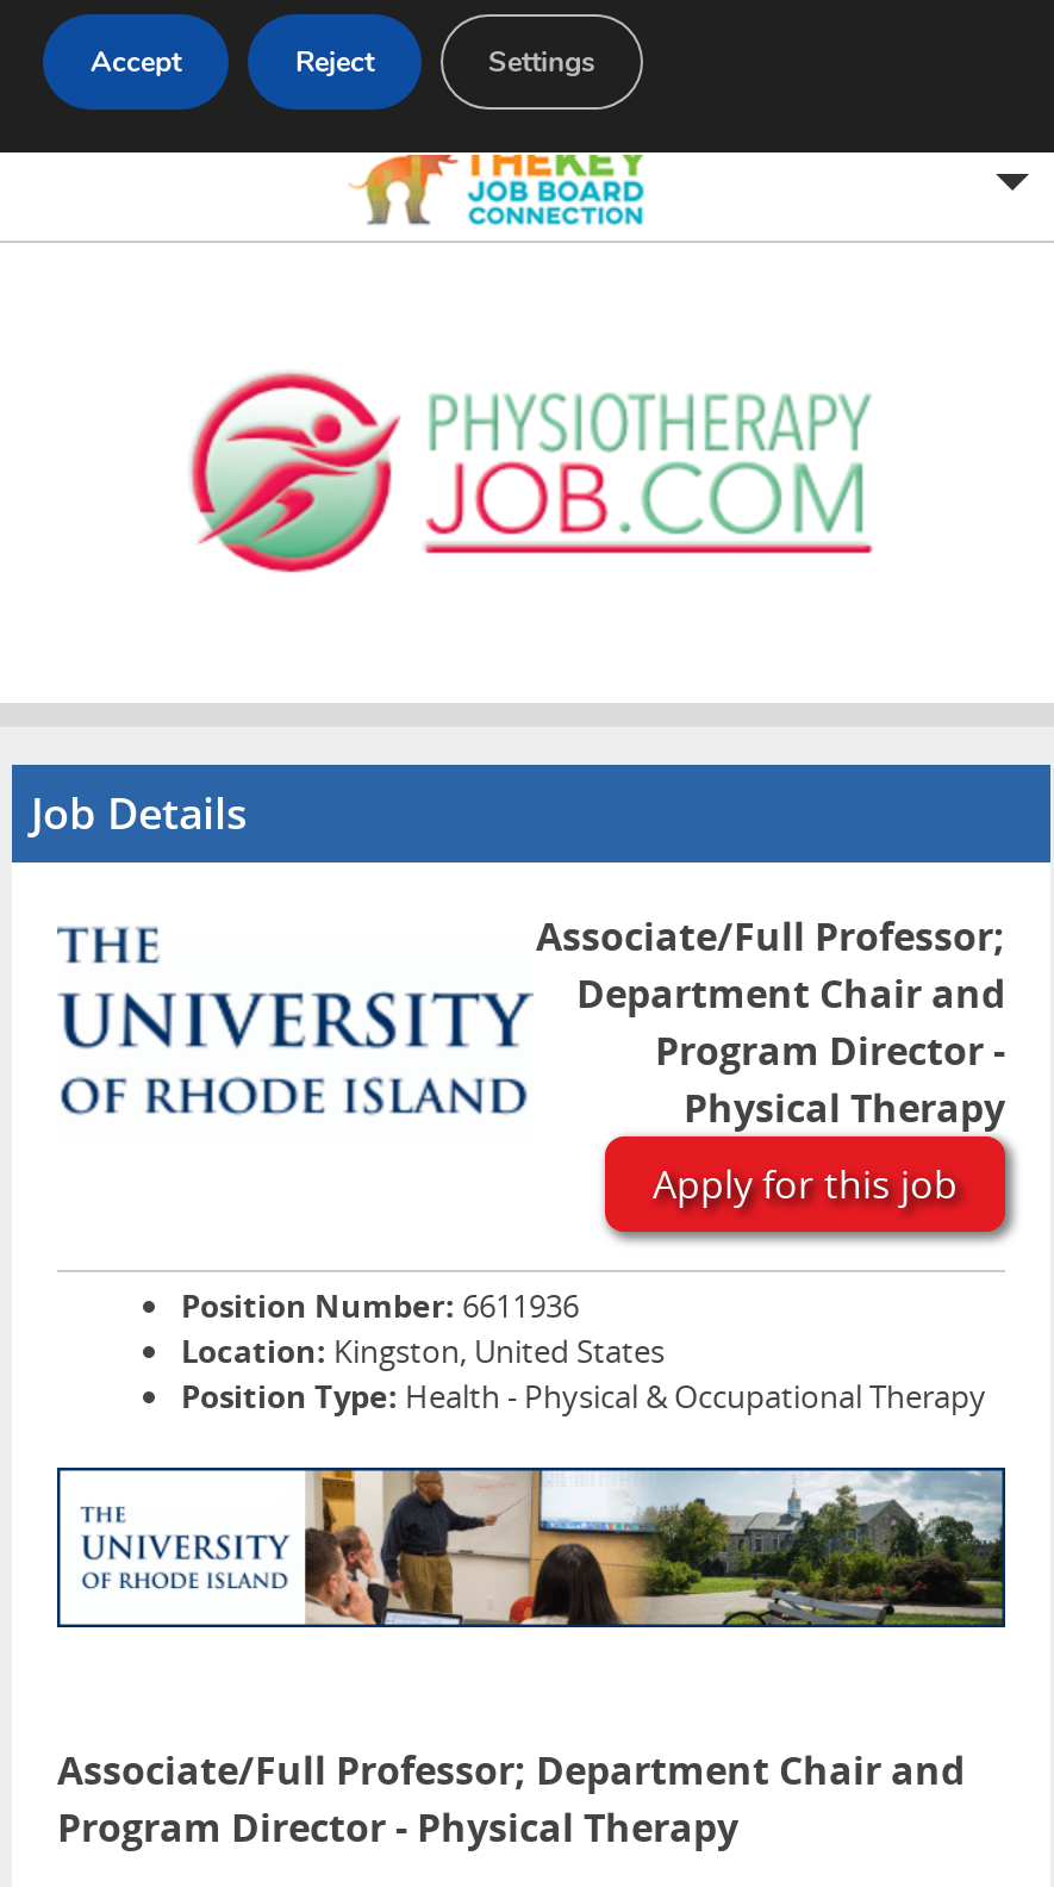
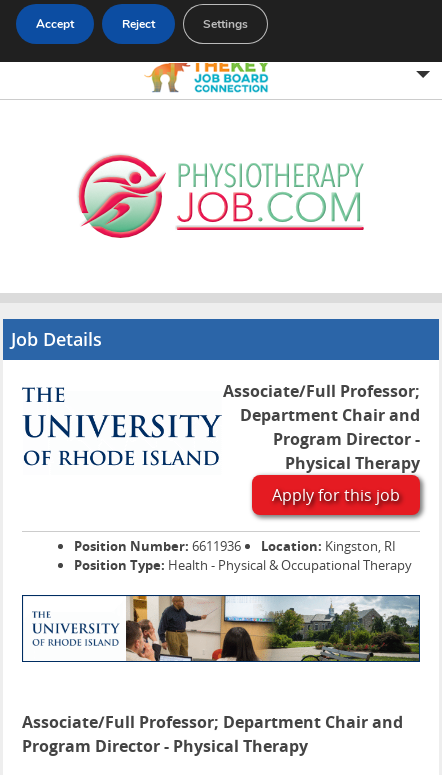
[181,1329,665,1372] Location: Kingston, United States -> [261,537,396,555] Location: Kingston, RI

